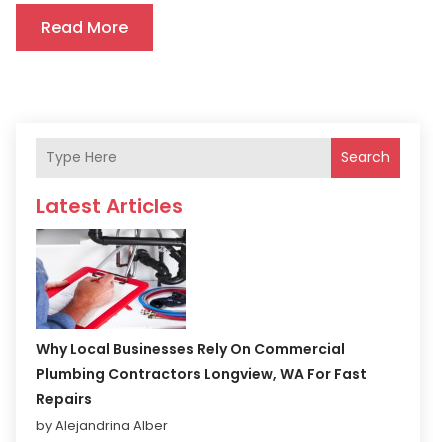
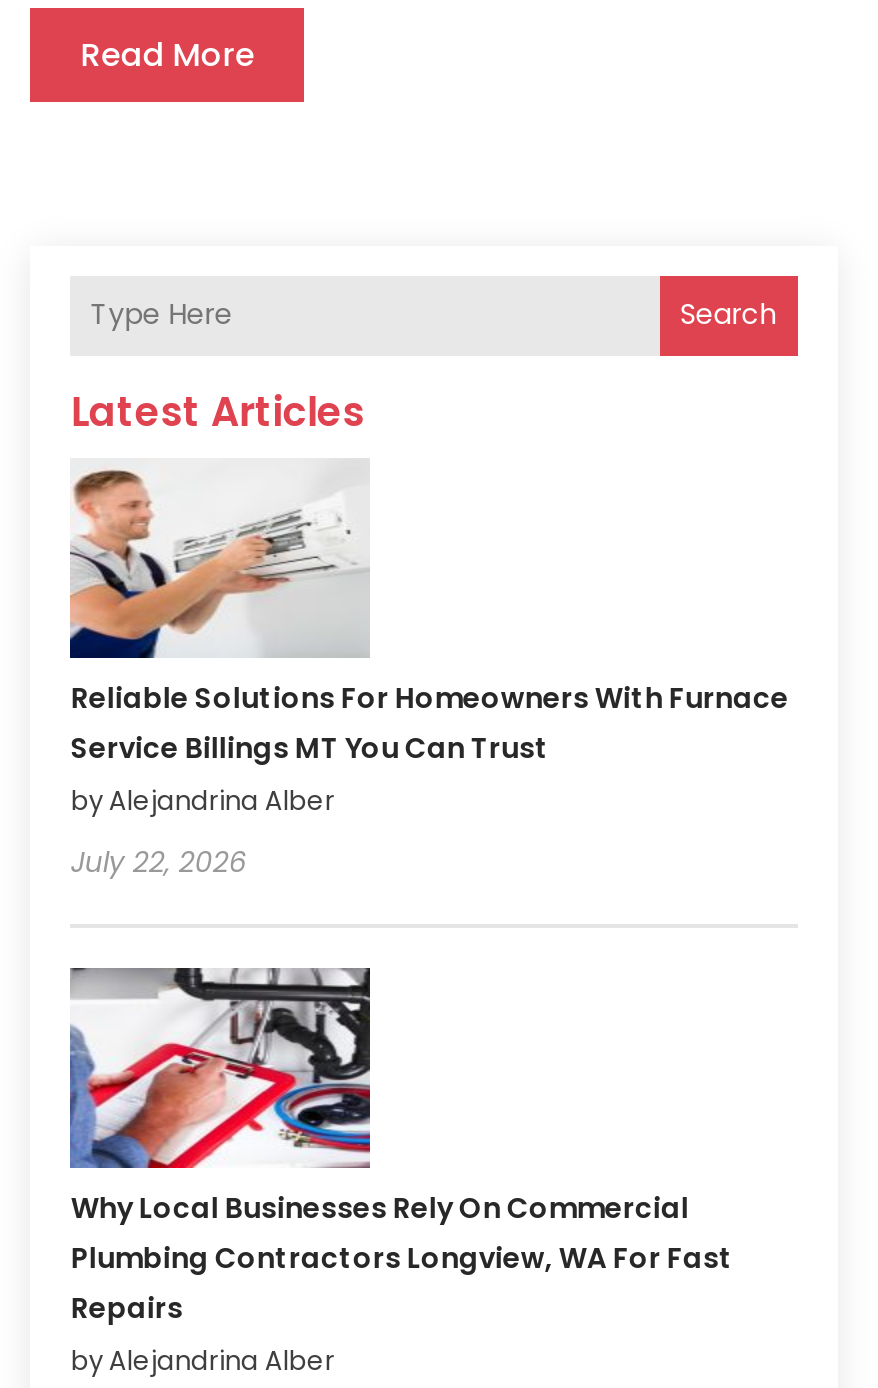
none -> [68,460,789,881] [image] | Reliable Solutions For Homeowners With Furnace | Service Billings MT You Can Trust | by Alejandrina Alber | July 22, 2026

